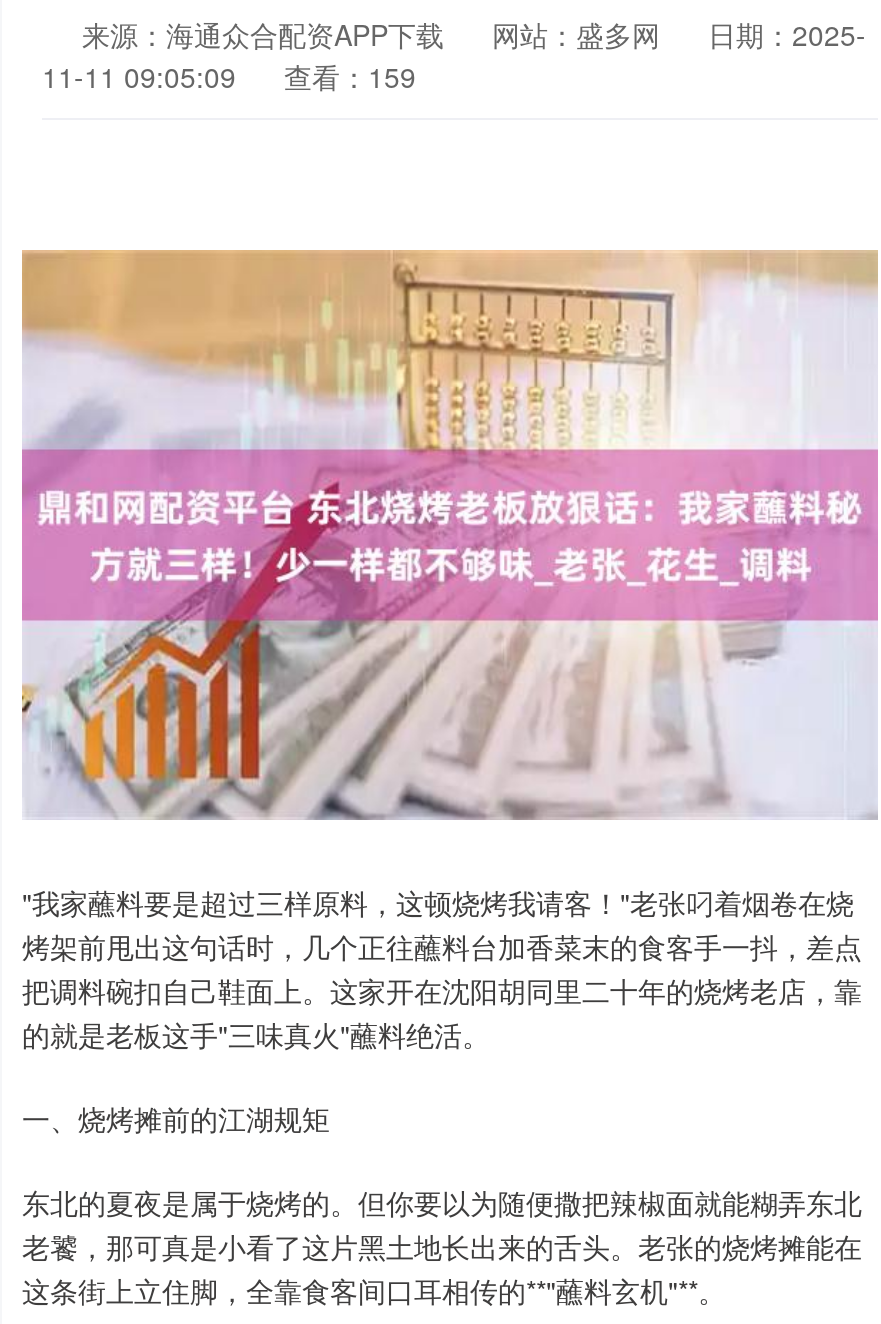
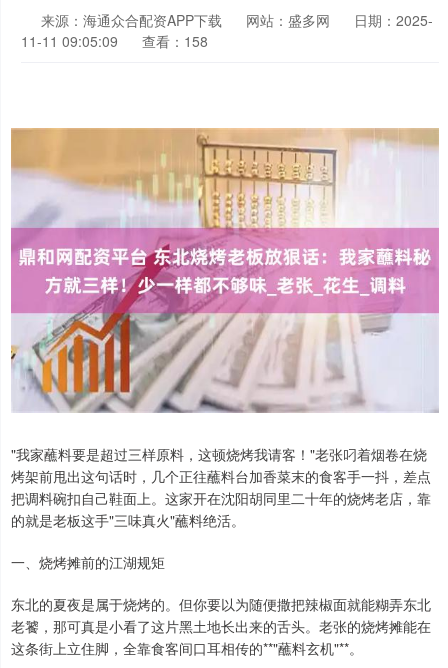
[42,56,416,96] 11-11 09:05:09 查看：159 -> [21,31,208,51] 11-11 09:05:09 查看：158

